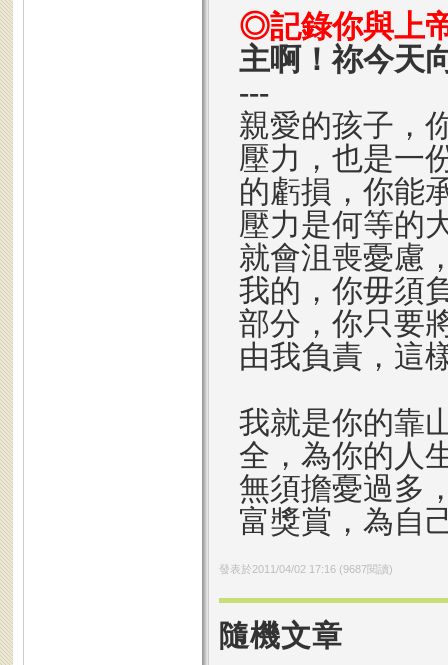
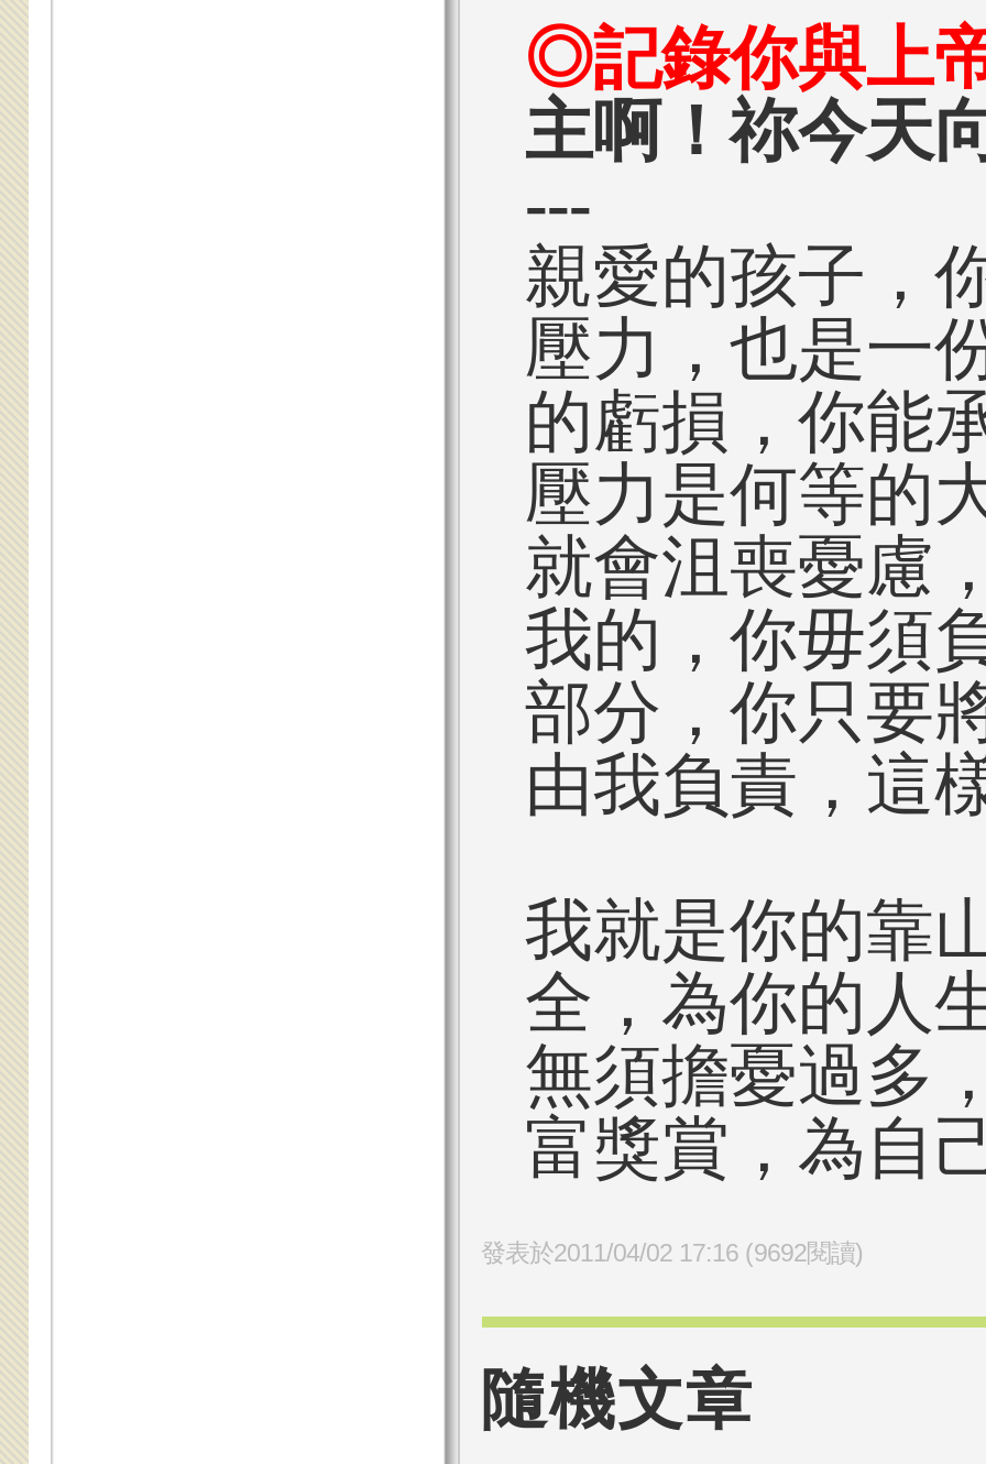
[218,563,392,575] 發表於2011/04/02 17:16 (9687閱讀) -> [481,1239,864,1265] 發表於2011/04/02 17:16 (9692閱讀)

